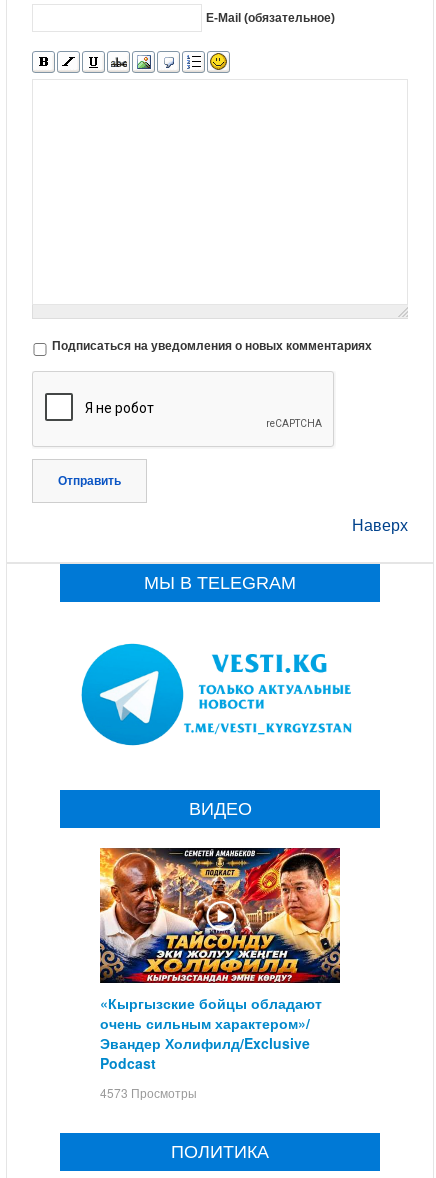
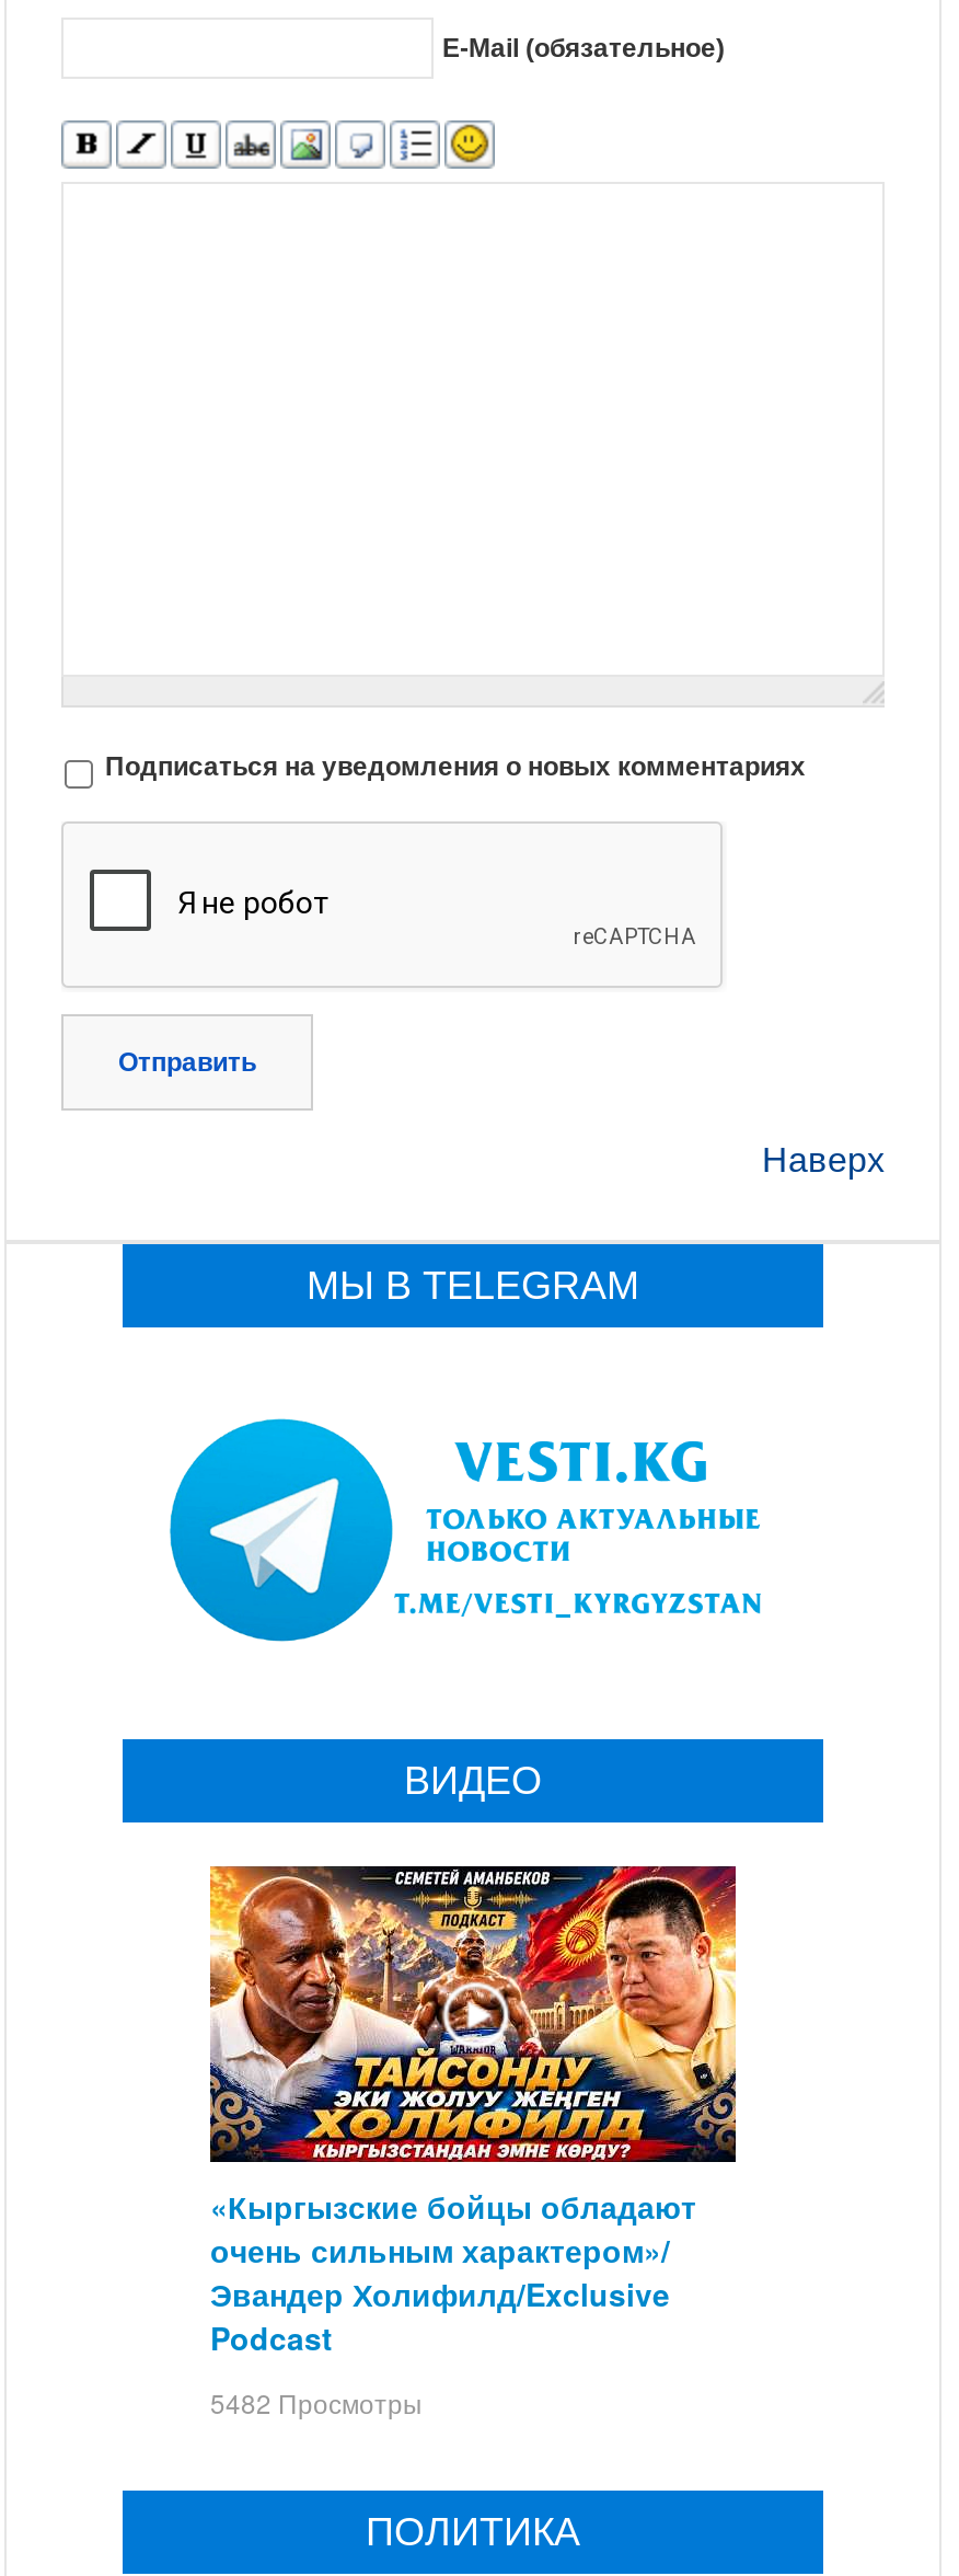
[100,1084,197,1101] 4573 Просмотры -> [210,2383,423,2420] 5482 Просмотры

